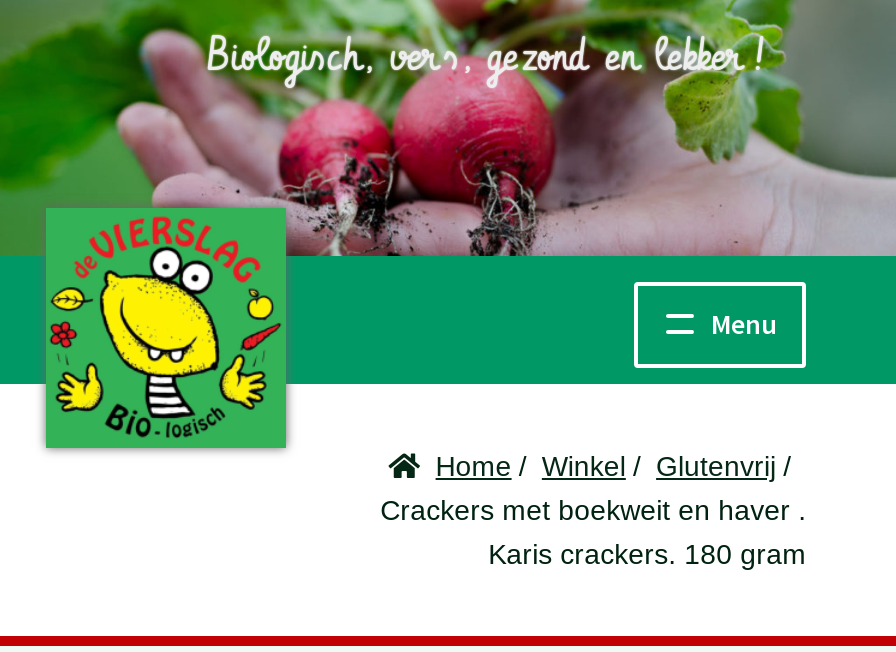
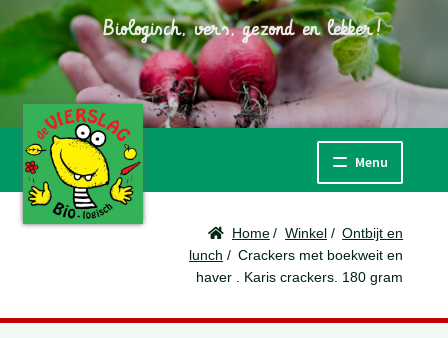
[380,450,806,570] Home / Winkel / Glutenvrij / | Crackers met boekweit en haver . | Karis crackers. 180 gram -> [189,225,403,285] Home / Winkel / Ontbijt en | lunch / Crackers met boekweit en | haver . Karis crackers. 180 gram

